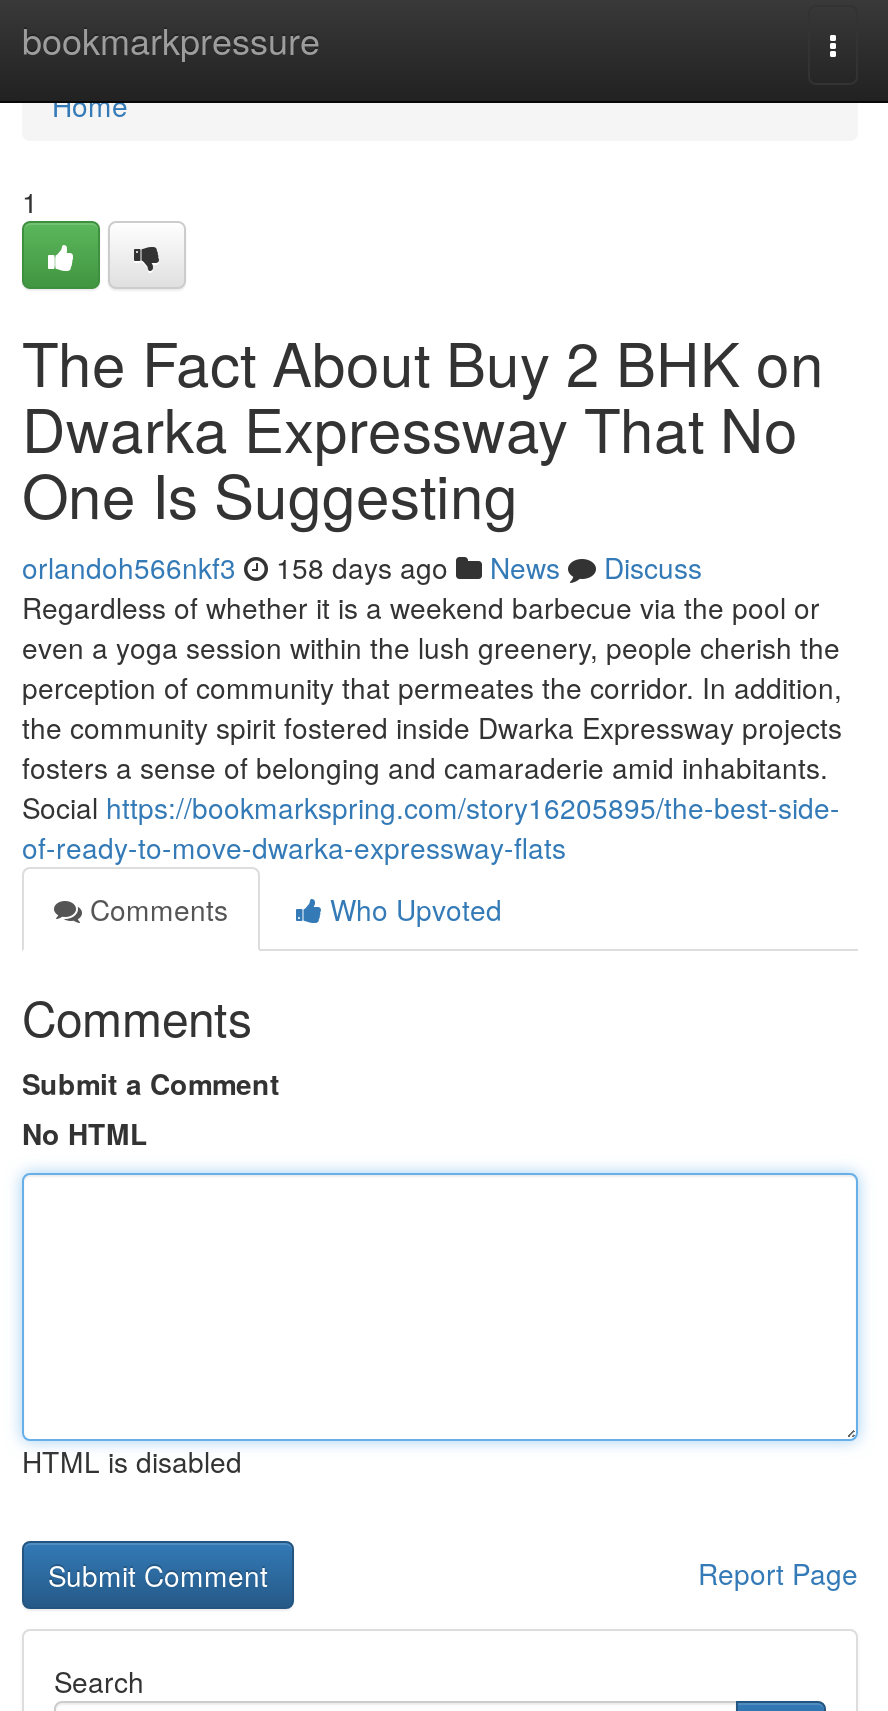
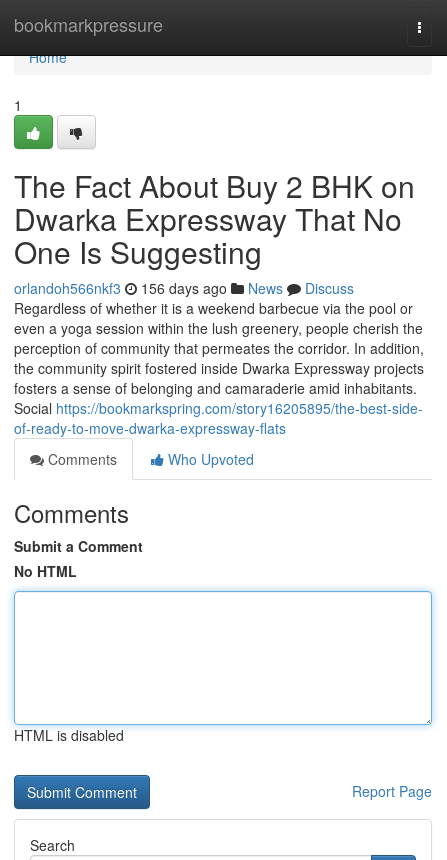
[22,547,702,587] orlandoh566nkf3 158 days ago News Discuss -> [14,278,354,298] orlandoh566nkf3 156 days ago News Discuss

